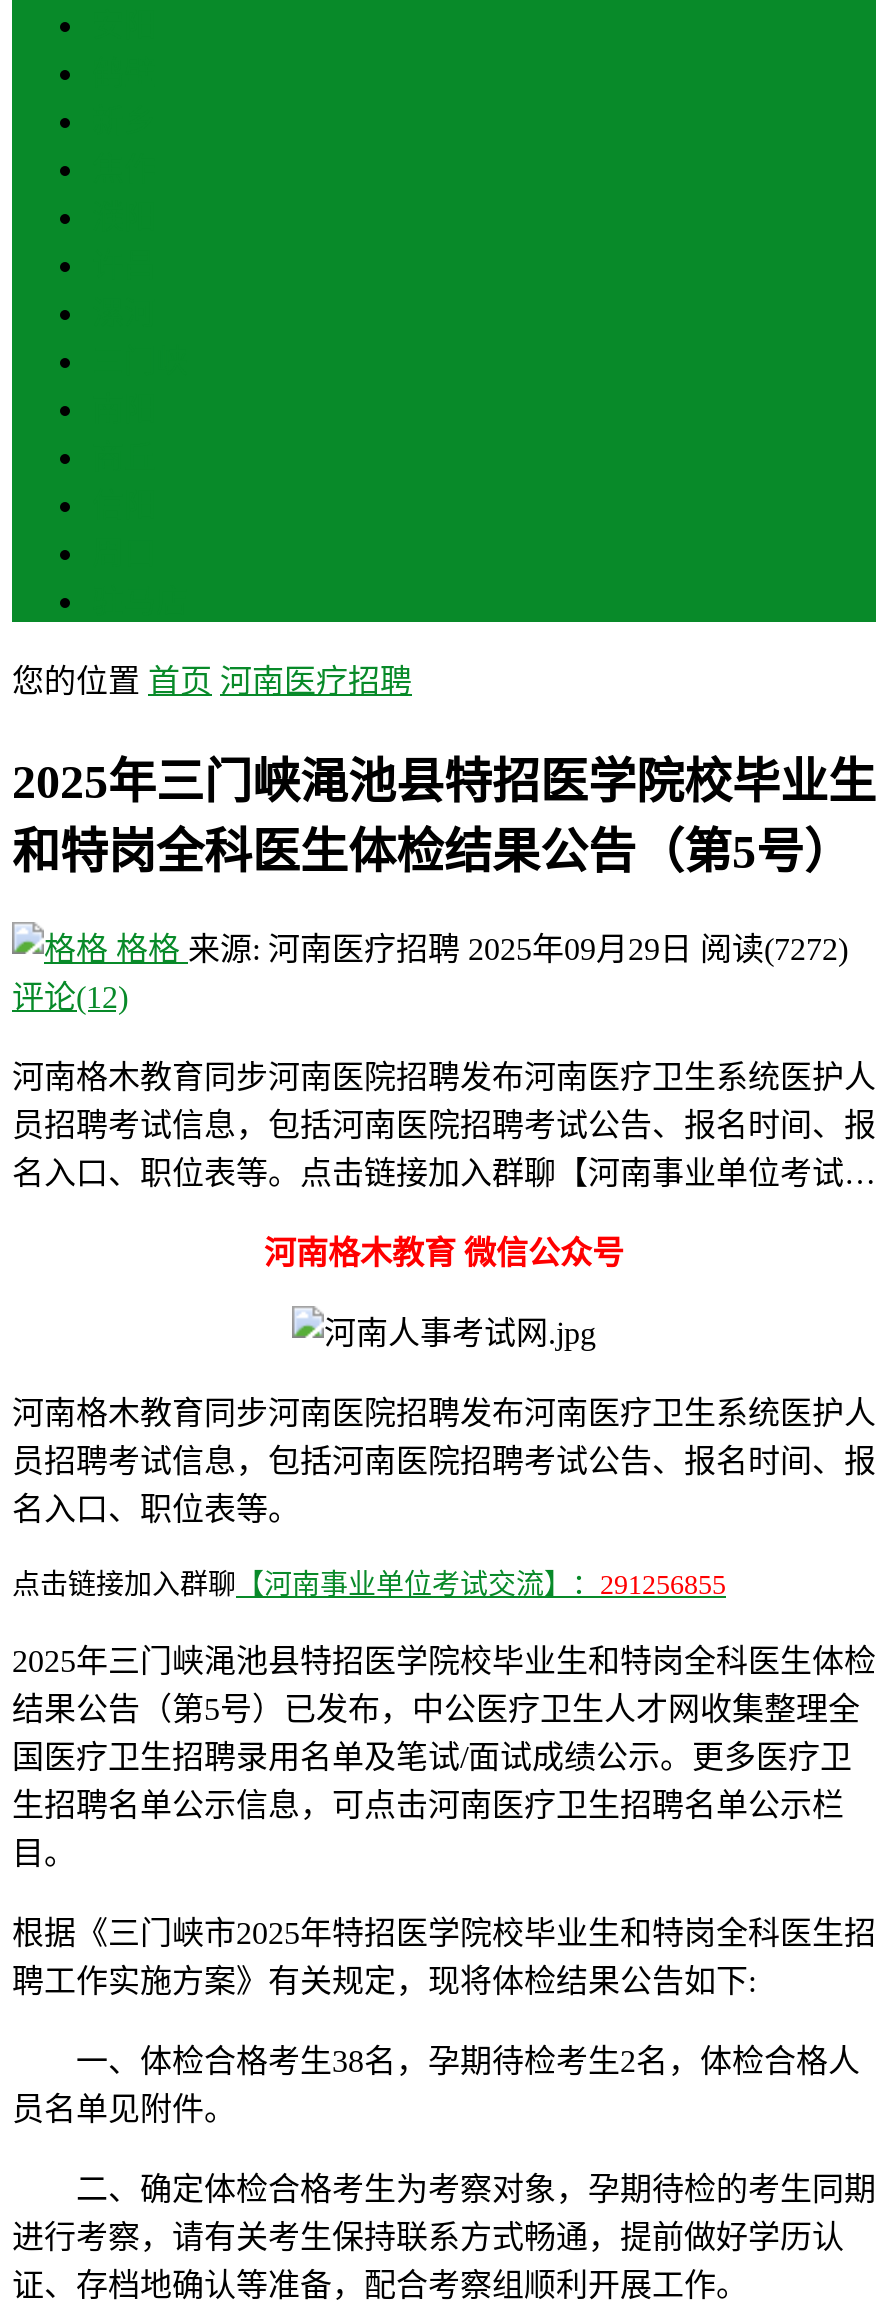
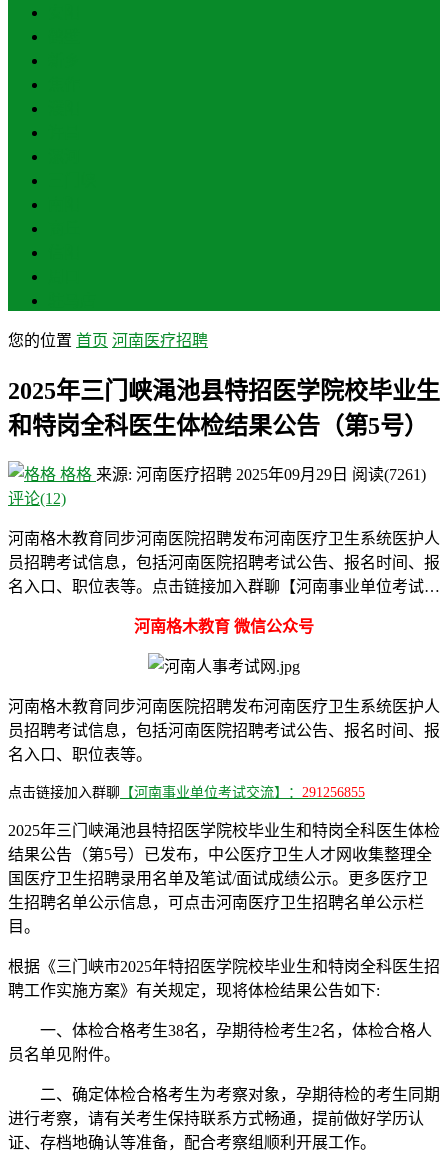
[108,931,848,965] 格格来源: 河南医疗招聘2025年09月29日阅读(7272) -> [56,466,426,483] 格格来源: 河南医疗招聘2025年09月29日阅读(7261)

